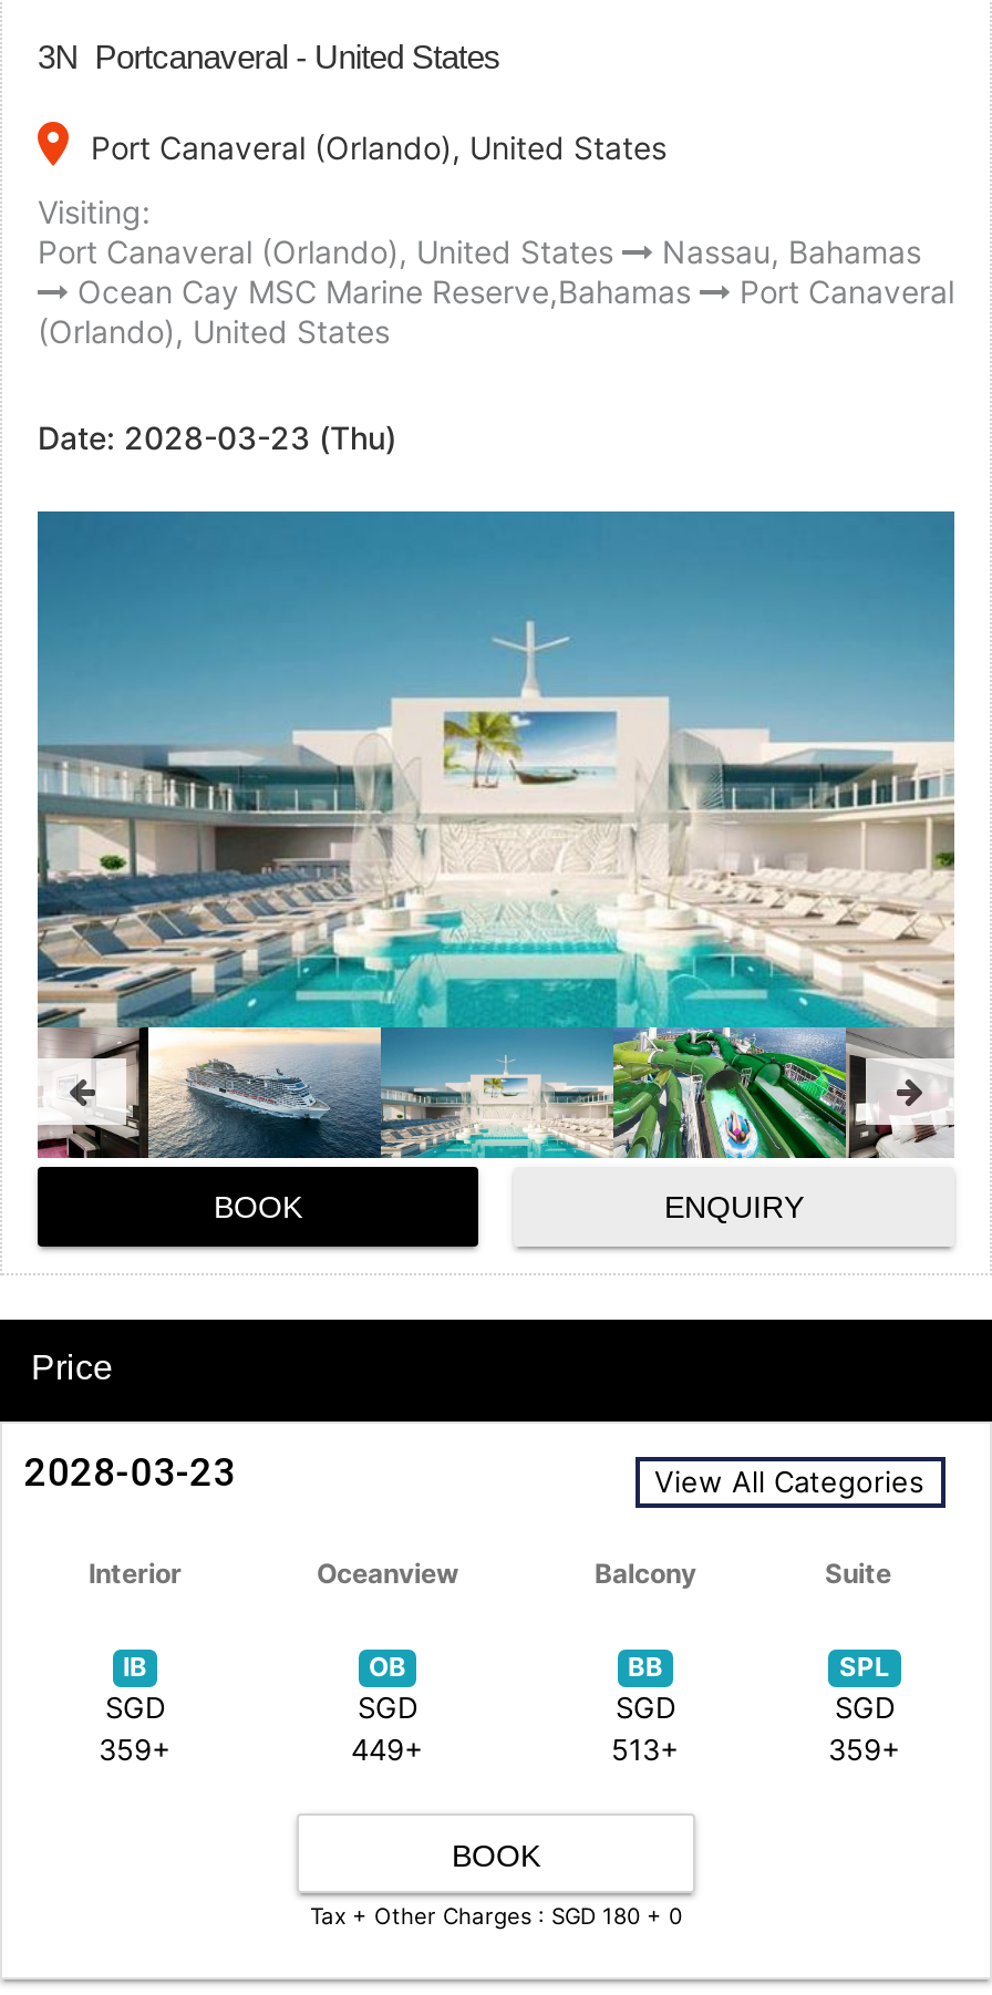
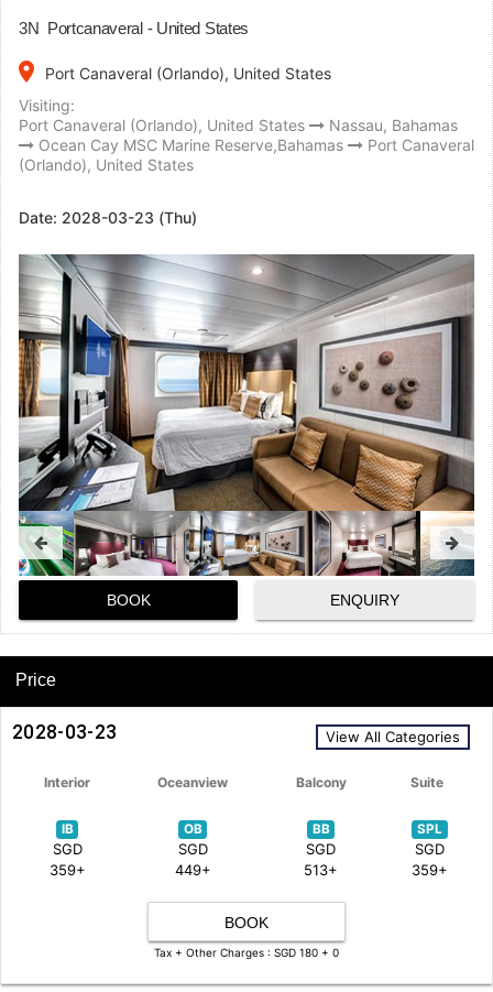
[35,509,957,1160] [image] -> [18,254,475,577] [image]

